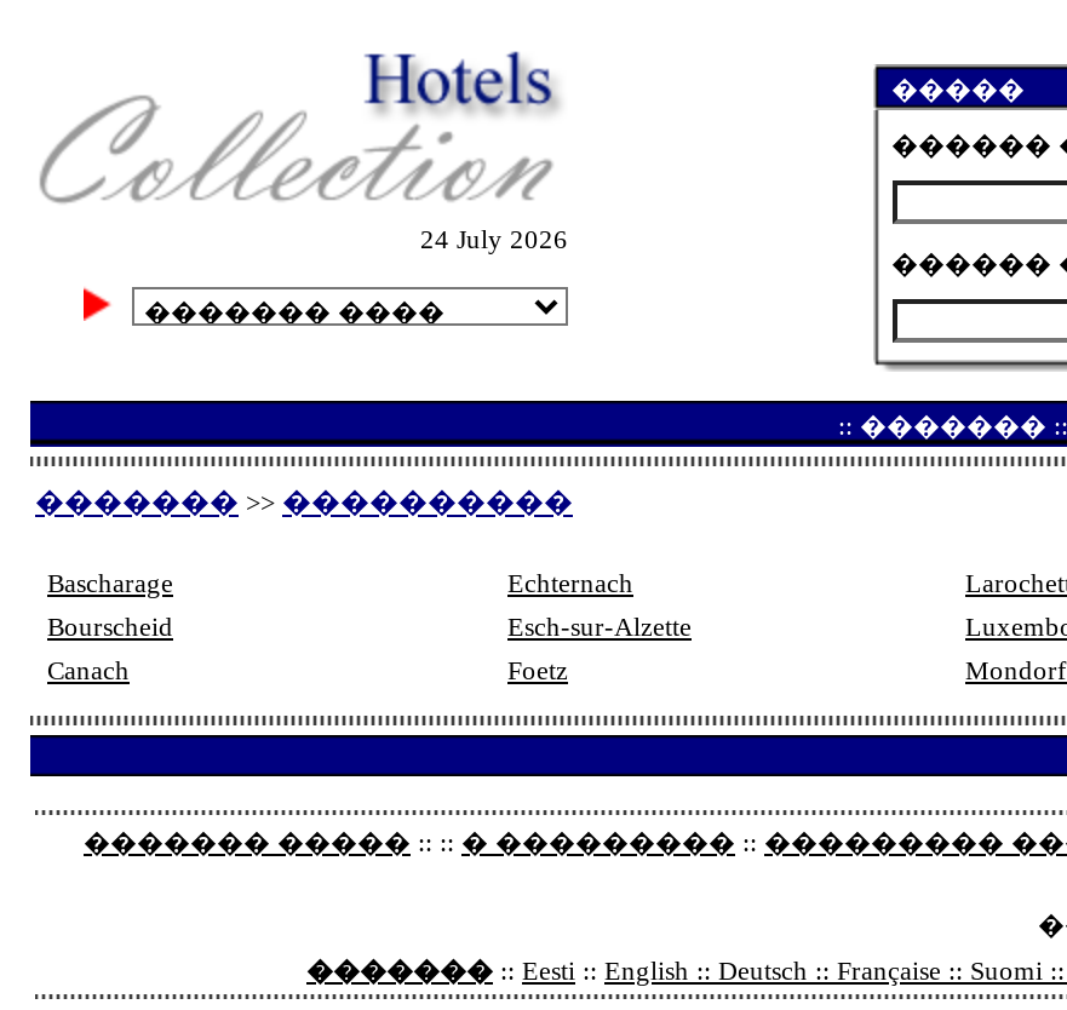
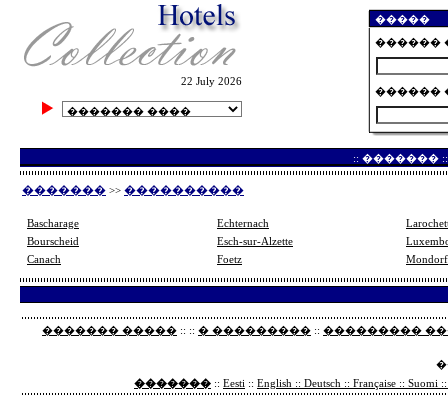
[420,224,568,253] 24 July 2026 -> [181,75,242,87] 22 July 2026

